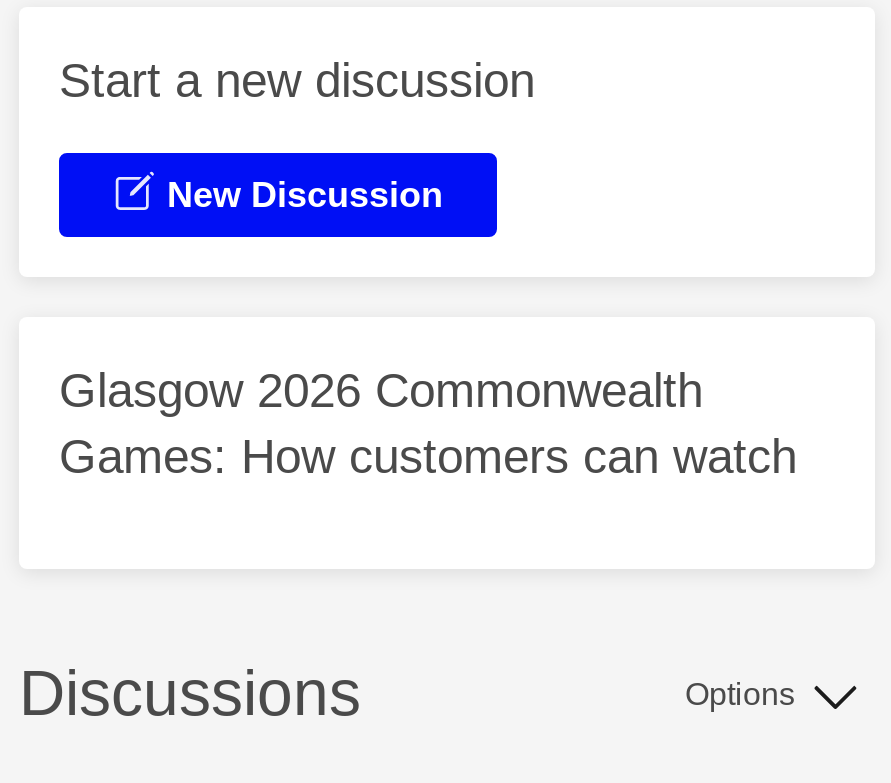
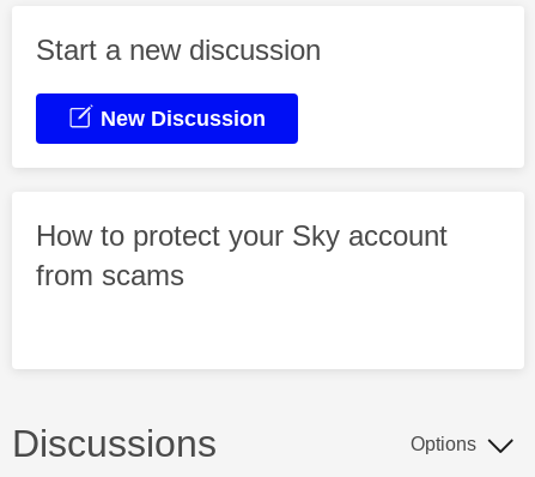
[59,363,797,483] Glasgow 2026 Commonwealth | Games: How customers can watch -> [36,219,448,291] How to protect your Sky account | from scams

